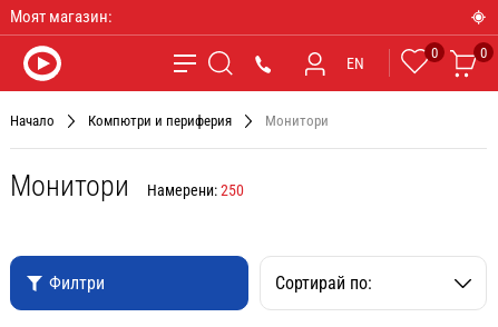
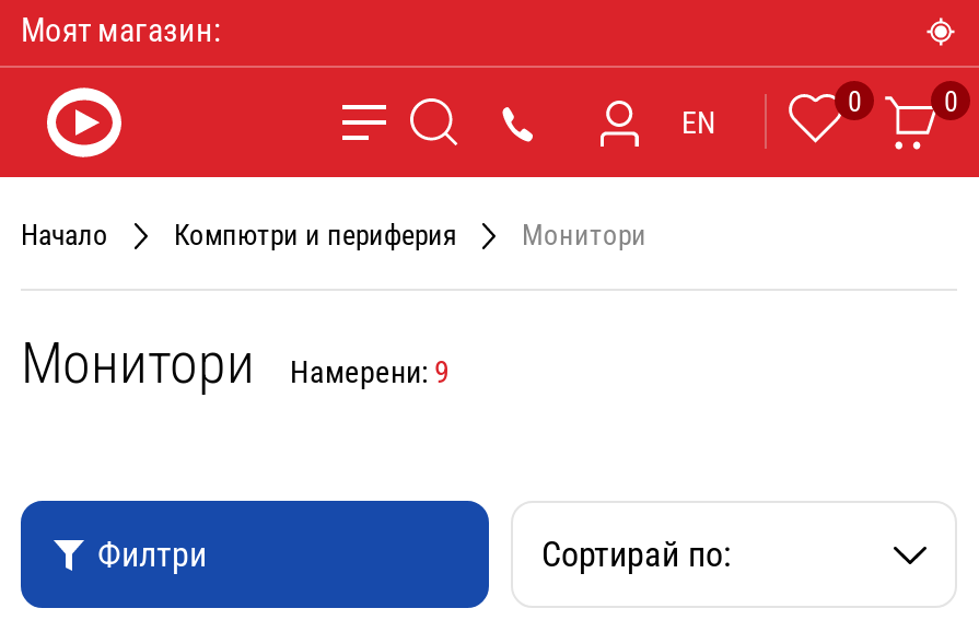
[10,169,244,202] Монитори Намерени: 250 -> [21,330,450,396] Монитори Намерени: 9

